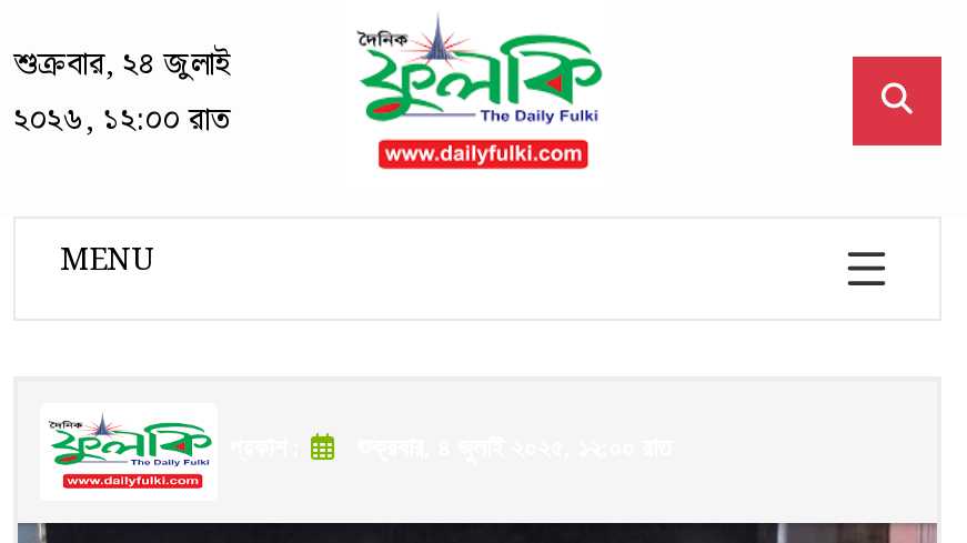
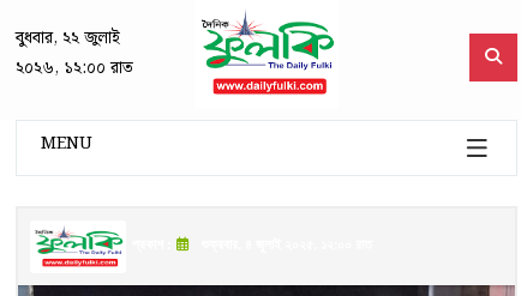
[13,41,231,90] শুক্রবার, ২৪ জুলাই -> [16,25,120,52] বুধবার, ২২ জুলাই

